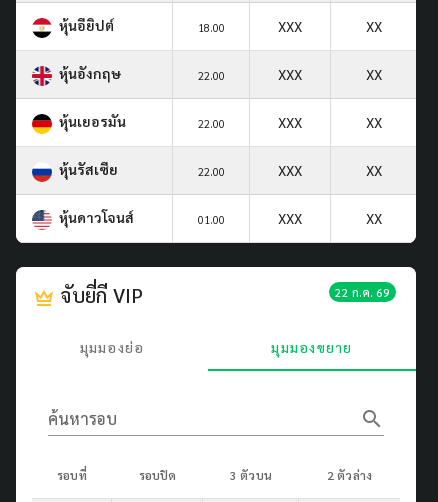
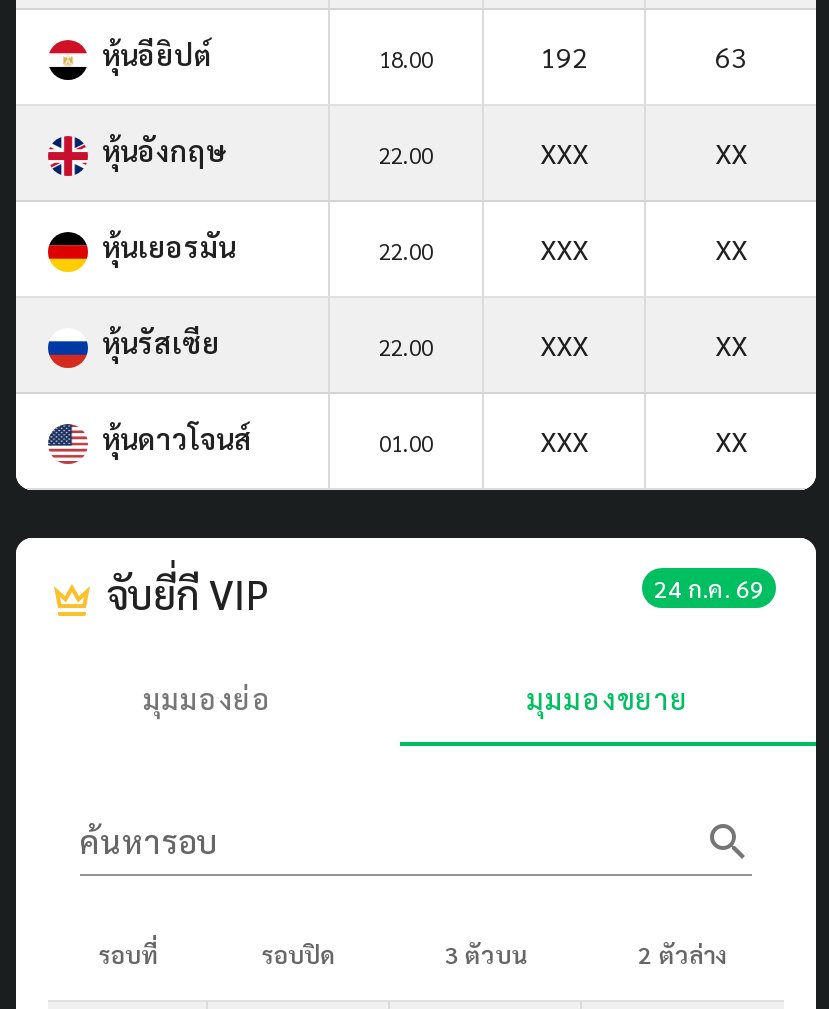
[278,17,381,35] XXX | XX -> [540,38,747,74] 192 | 63
[335,284,390,300] 22 ก.ค. 69 -> [654,572,764,604] 24 ก.ค. 69

